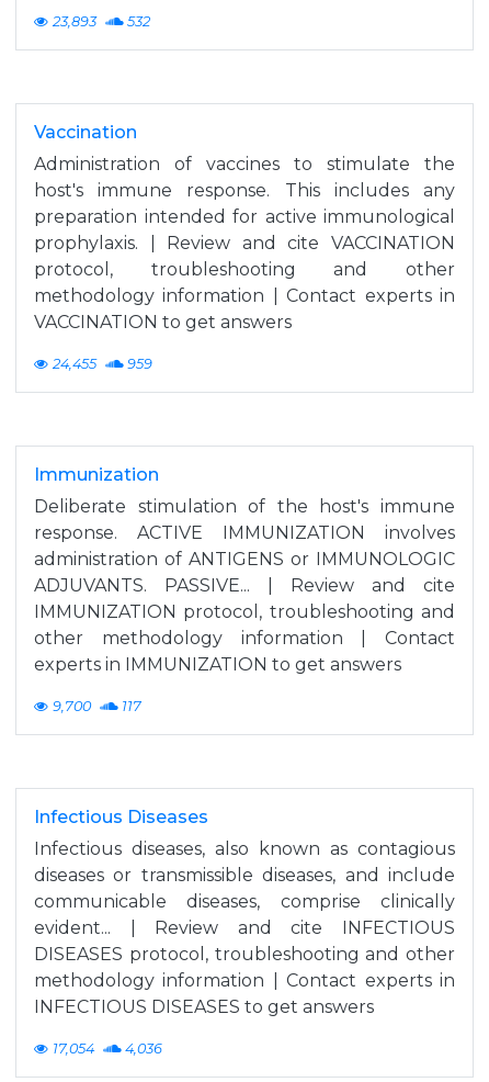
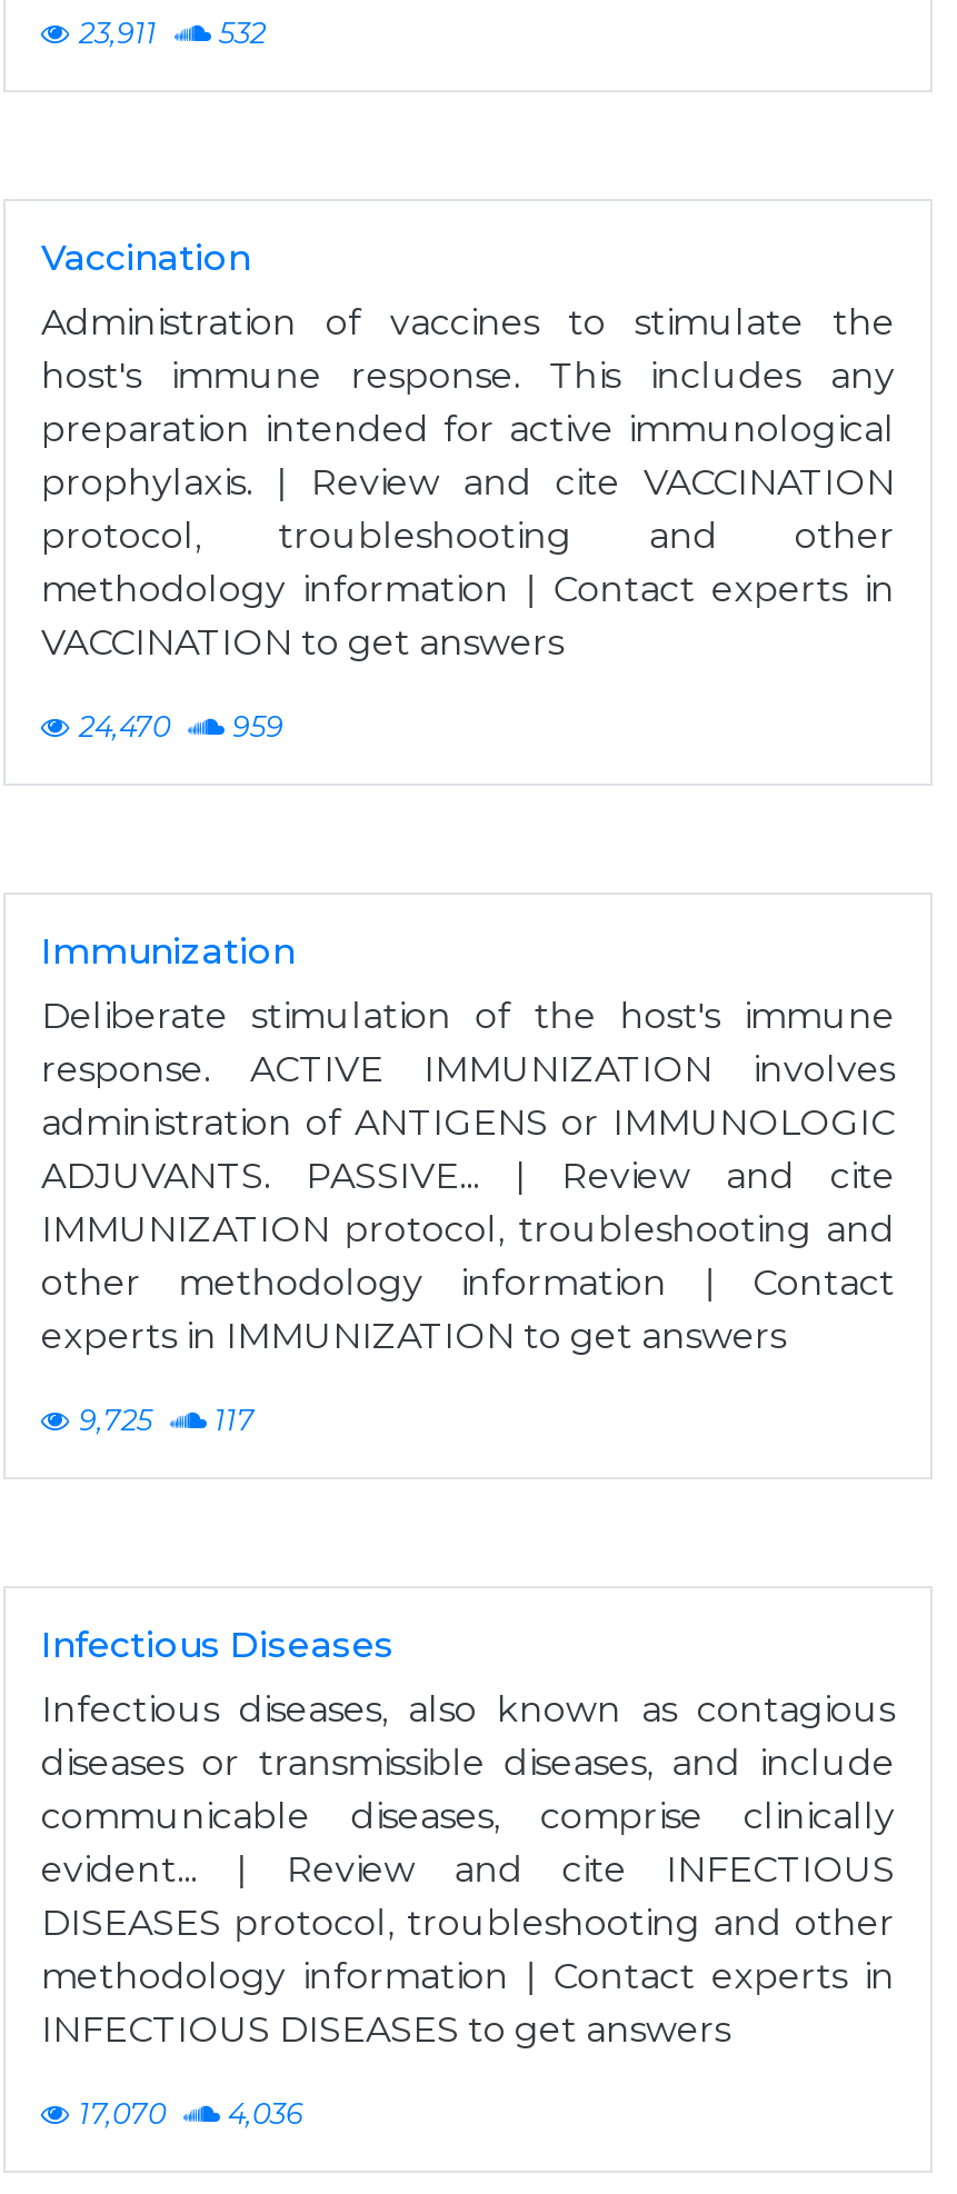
[53,13,150,29] 23,893 532 -> [79,16,266,49] 23,911 532
[53,355,152,372] 24,455 959 -> [79,710,283,743] 24,470 959
[53,698,141,714] 9,700 117 -> [79,1403,255,1436] 9,725 117
[53,1040,162,1056] 17,054 4,036 -> [79,2097,303,2130] 17,070 4,036

